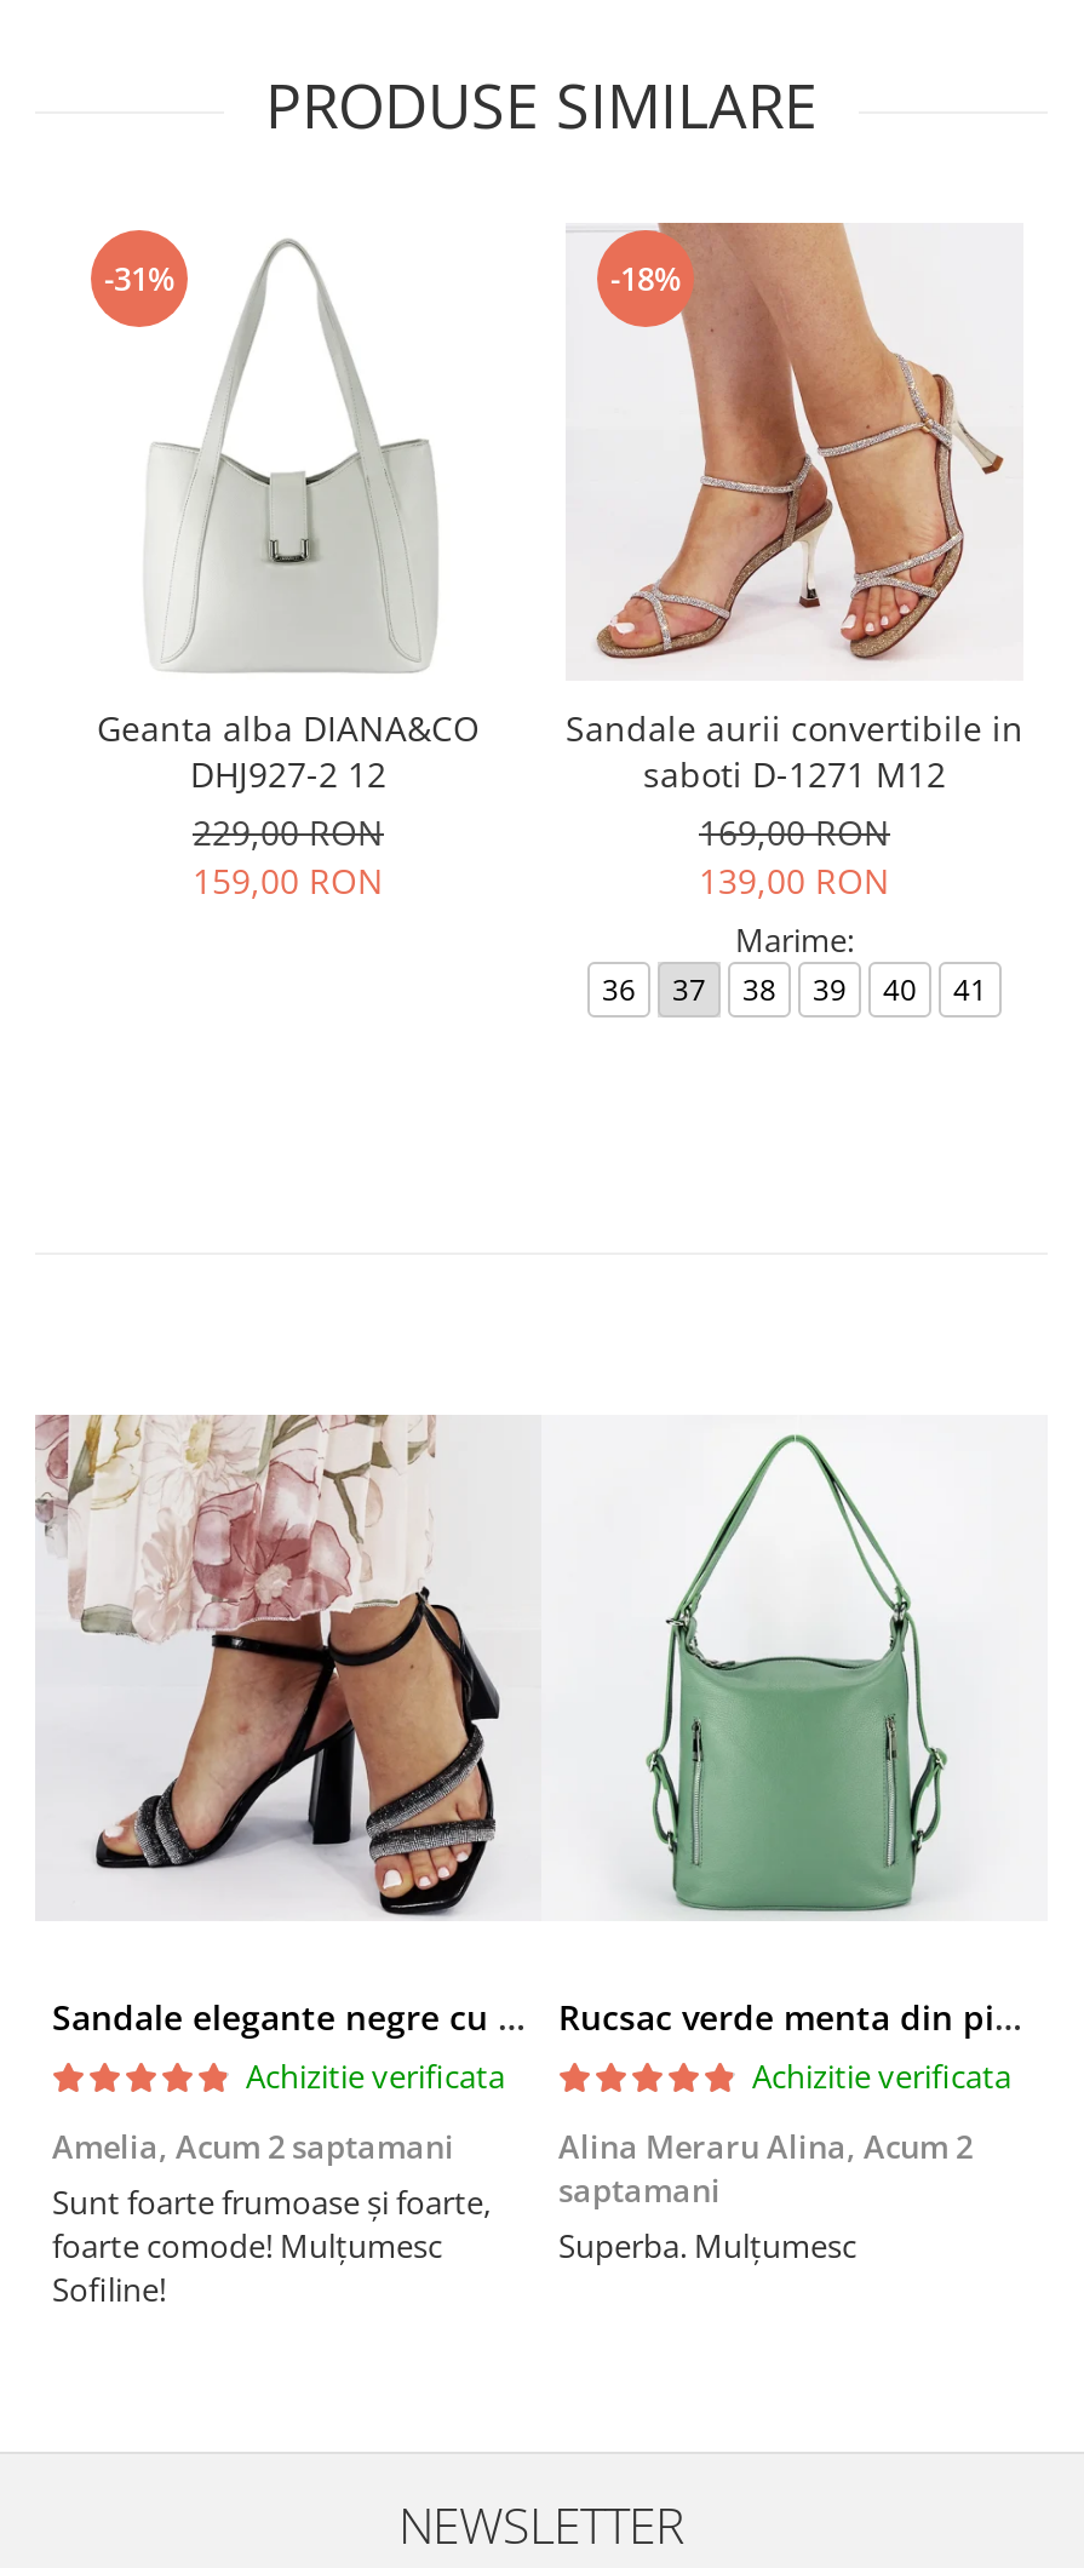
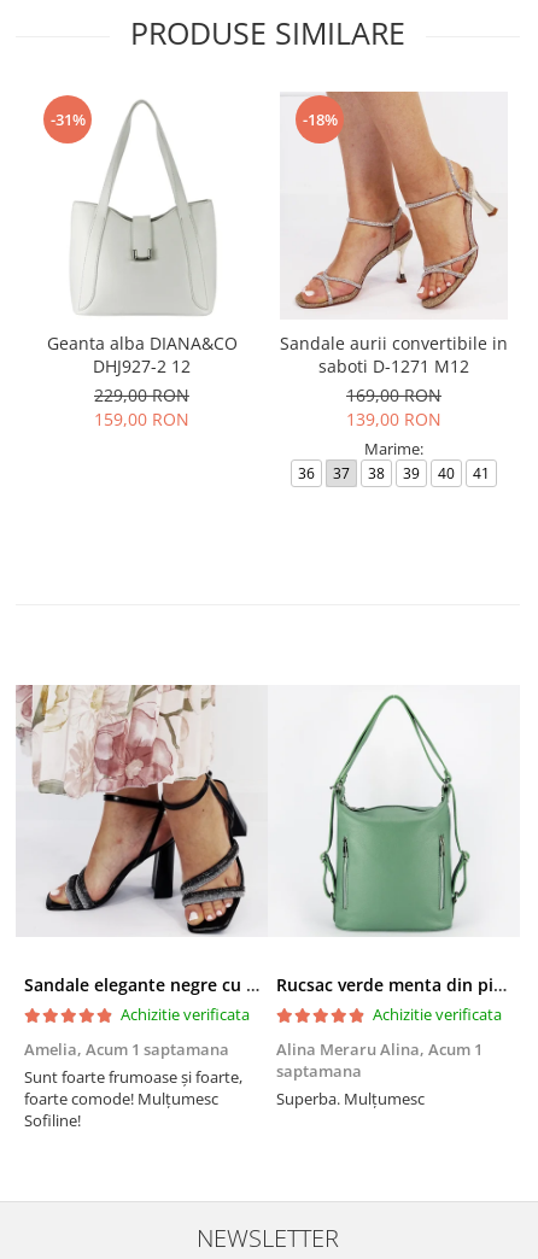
[52,2125,454,2169] Amelia, Acum 2 saptamani -> [24,1039,229,1060] Amelia, Acum 1 saptamana
[558,2125,973,2213] Alina Meraru Alina, Acum 2 | saptamani -> [276,1039,483,1082] Alina Meraru Alina, Acum 1 | saptamana

